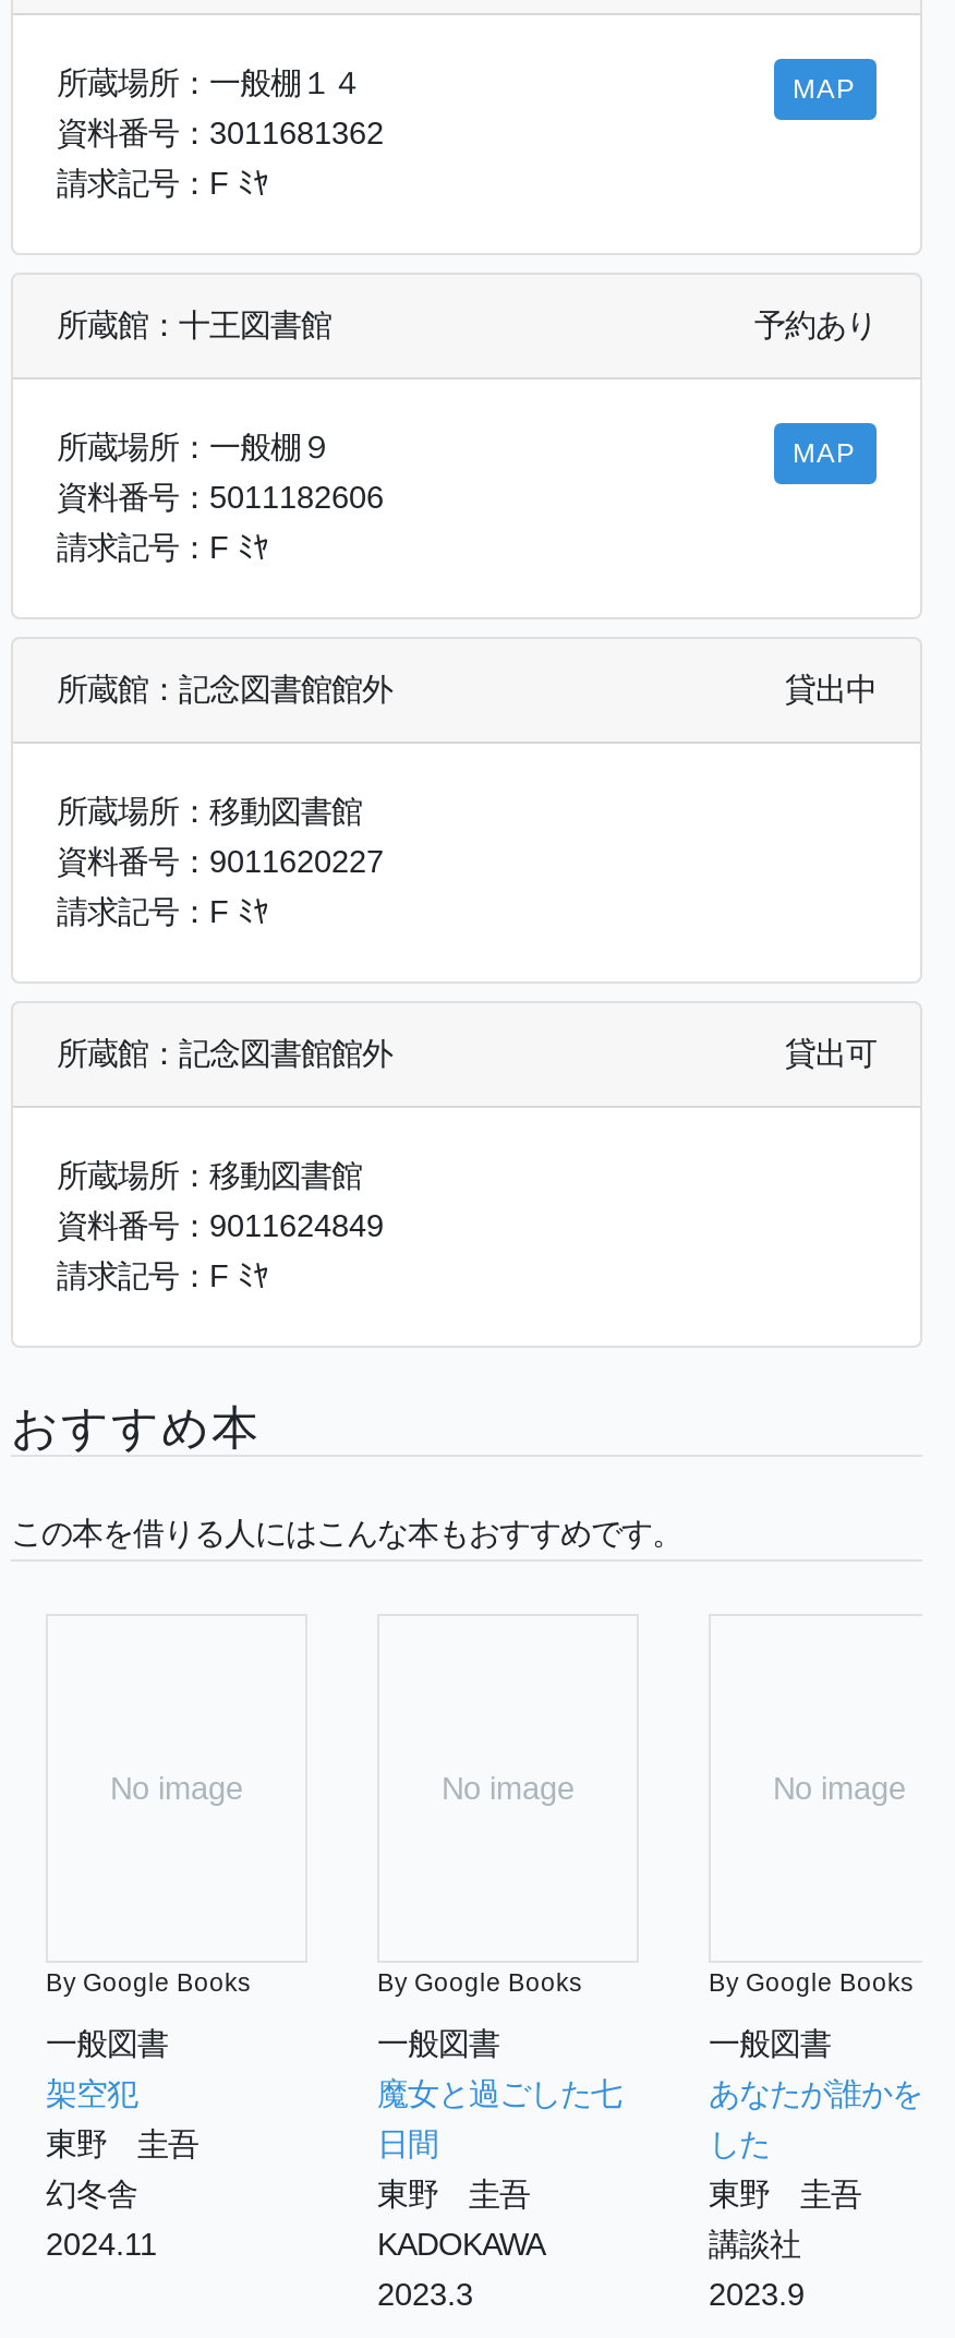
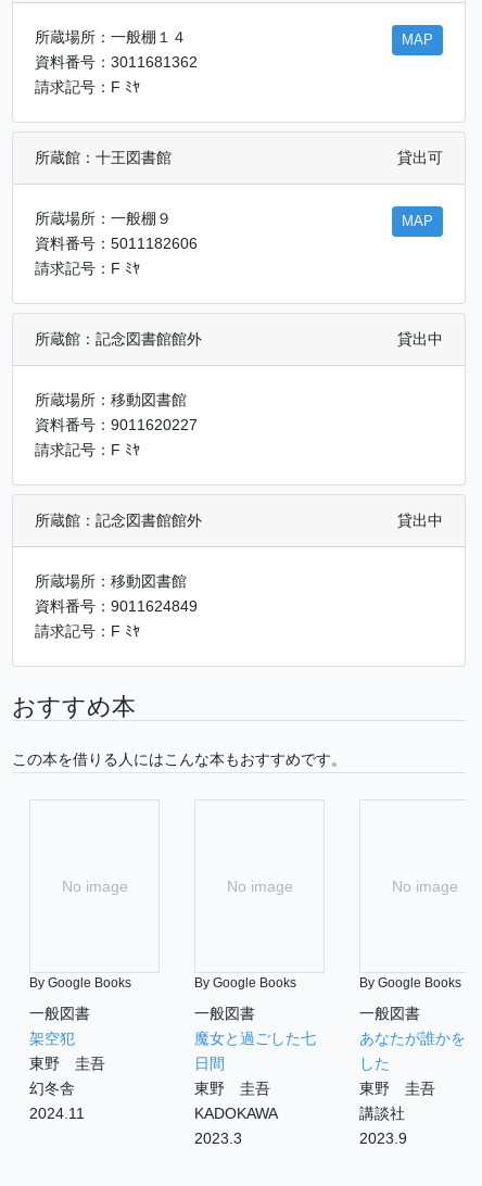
[754,308,877,342] 予約あり -> none
moved [785,1036,877,1071] -> [397,149,443,166]: 貸出可
none -> [397,512,443,529] 貸出中

